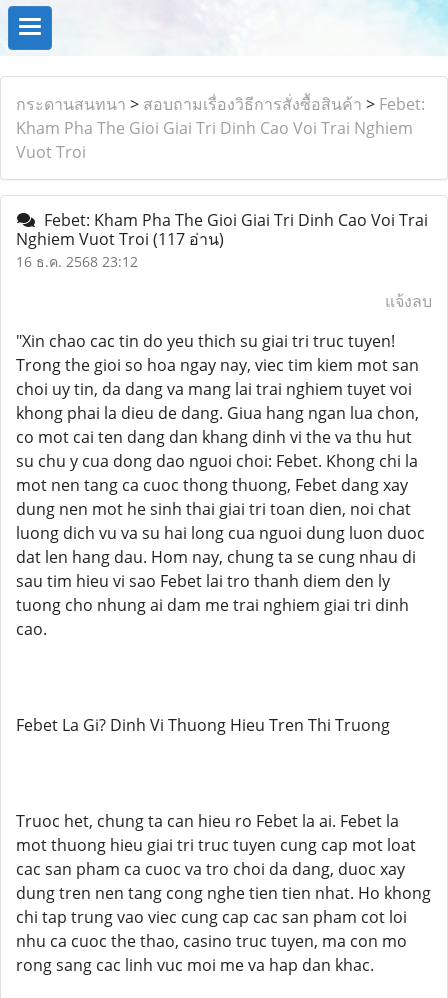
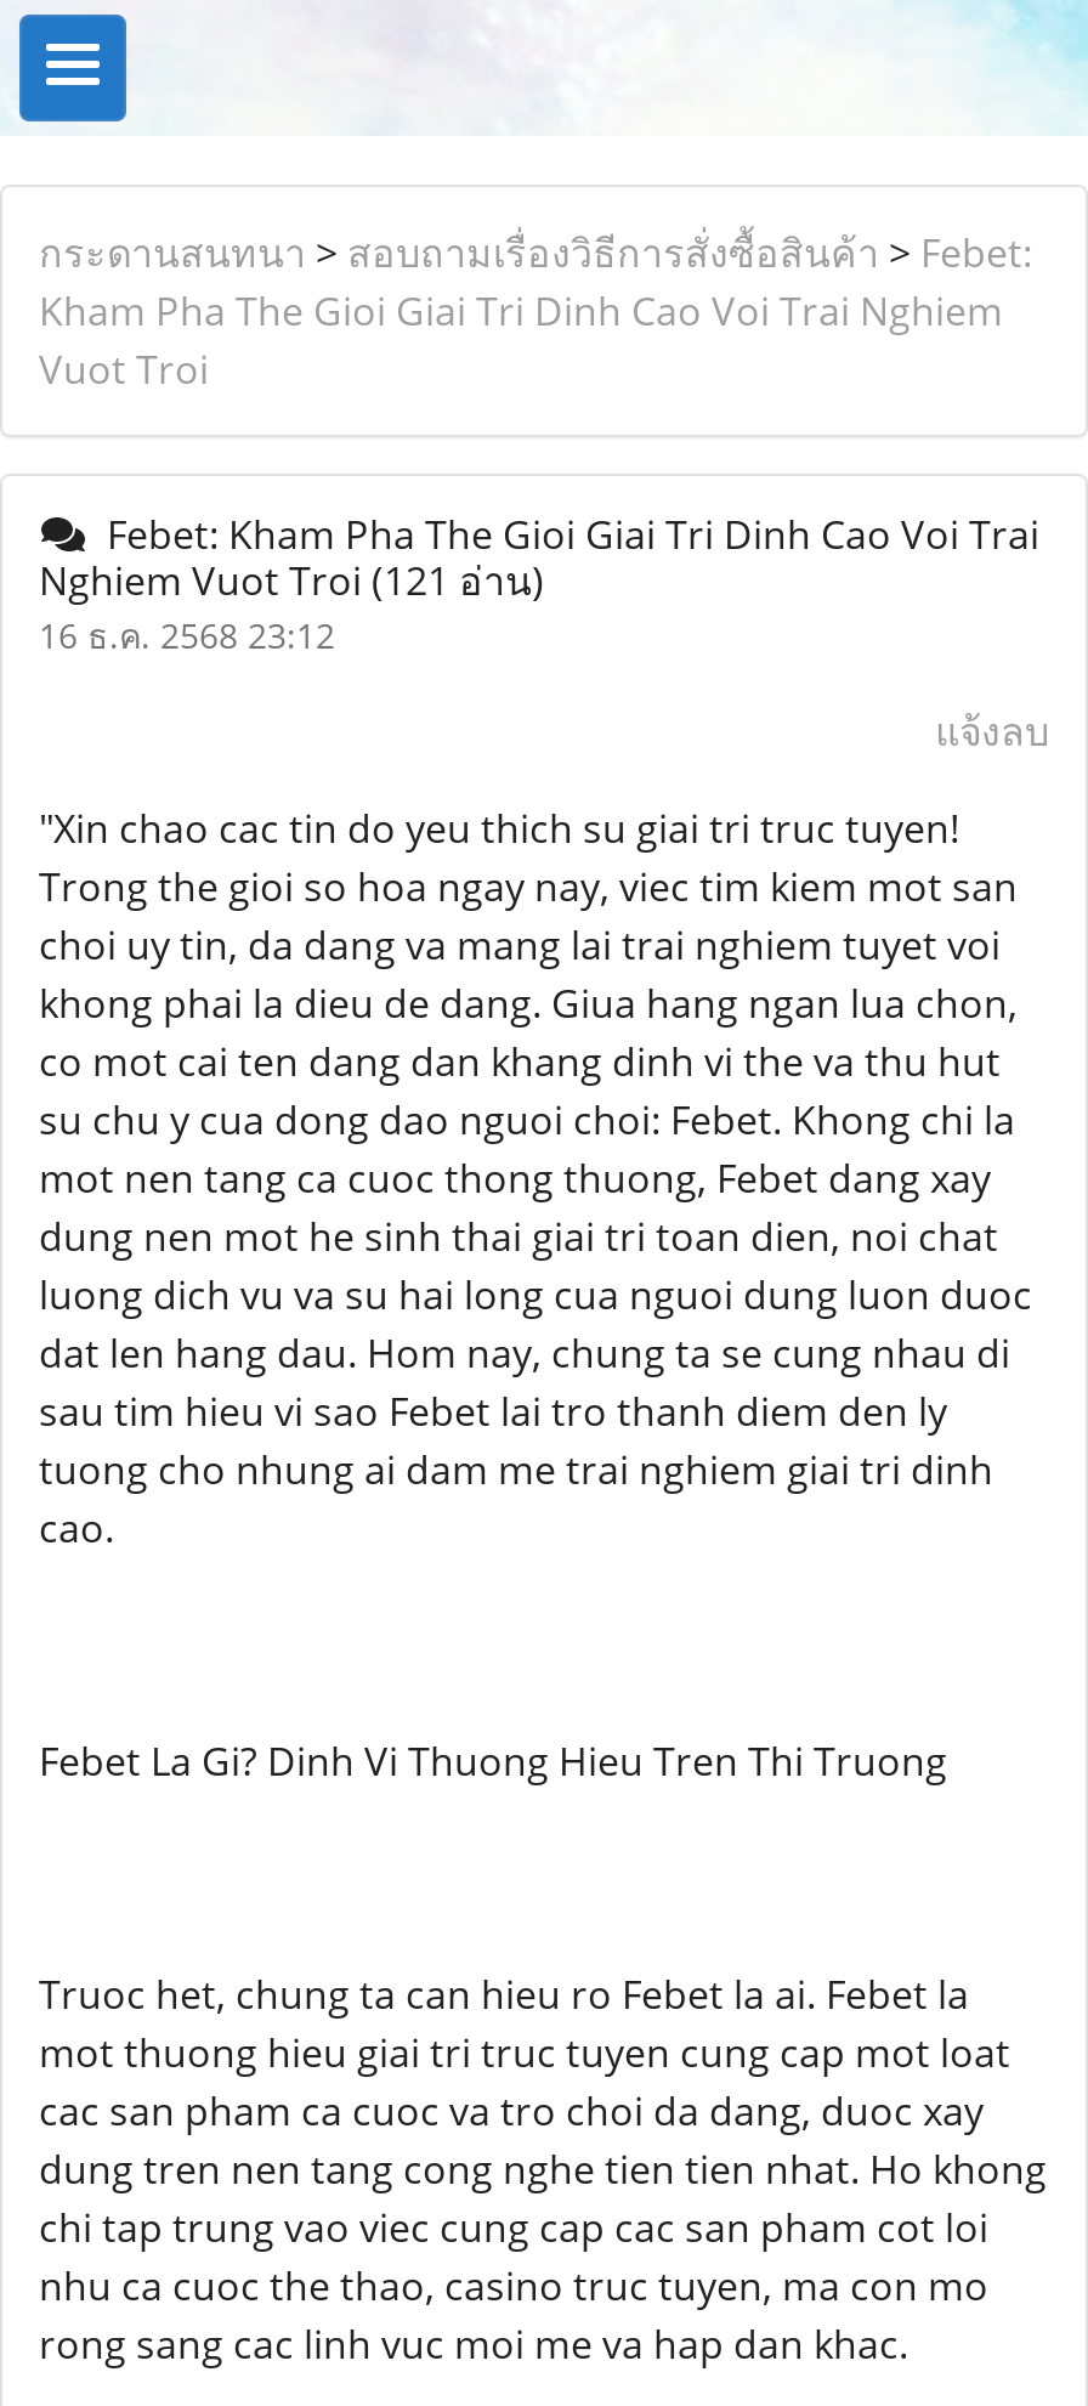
[16,228,224,250] Nghiem Vuot Troi (117 อ่าน) -> [39,554,544,607] Nghiem Vuot Troi (121 อ่าน)

